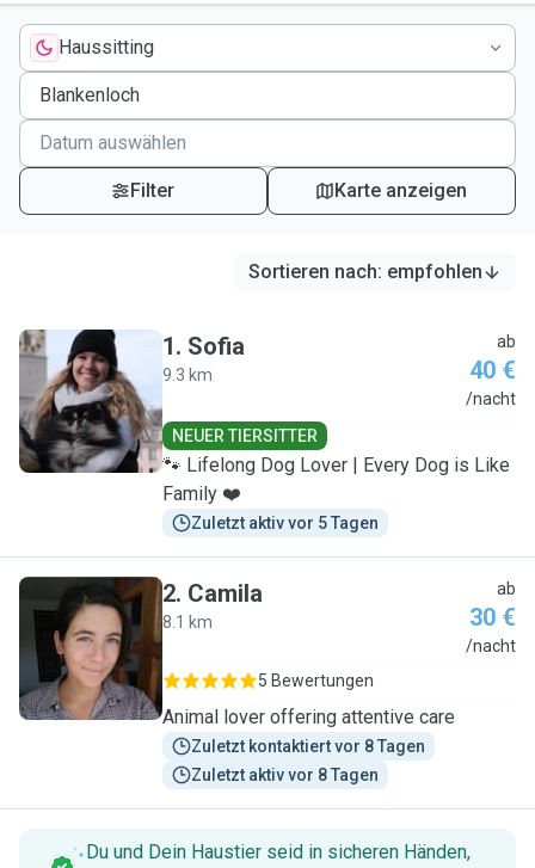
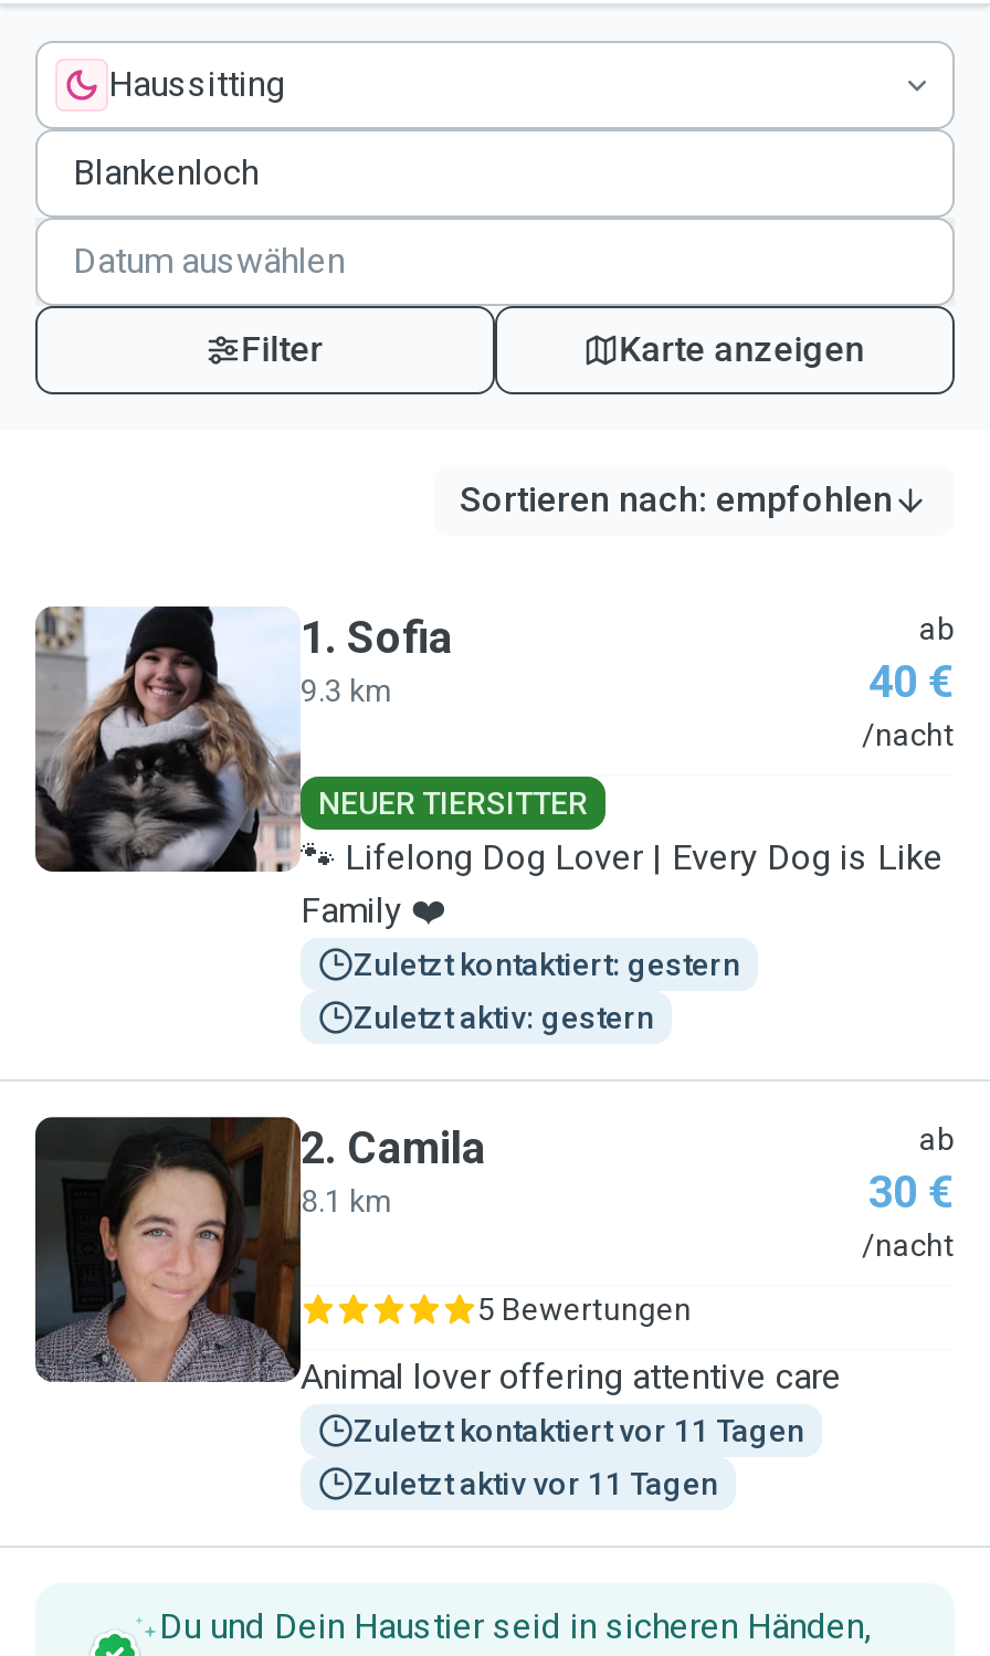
[191,513,379,533] Zuletzt aktiv vor 5 Tagen -> [354,947,740,1035] Zuletzt kontaktiert: gestern | Zuletzt aktiv: gestern
[191,737,425,756] Zuletzt kontaktiert vor 8 Tagen -> [354,1413,804,1448] Zuletzt kontaktiert vor 11 Tagen
[191,765,379,784] Zuletzt aktiv vor 8 Tagen -> [354,1466,718,1501] Zuletzt aktiv vor 11 Tagen

